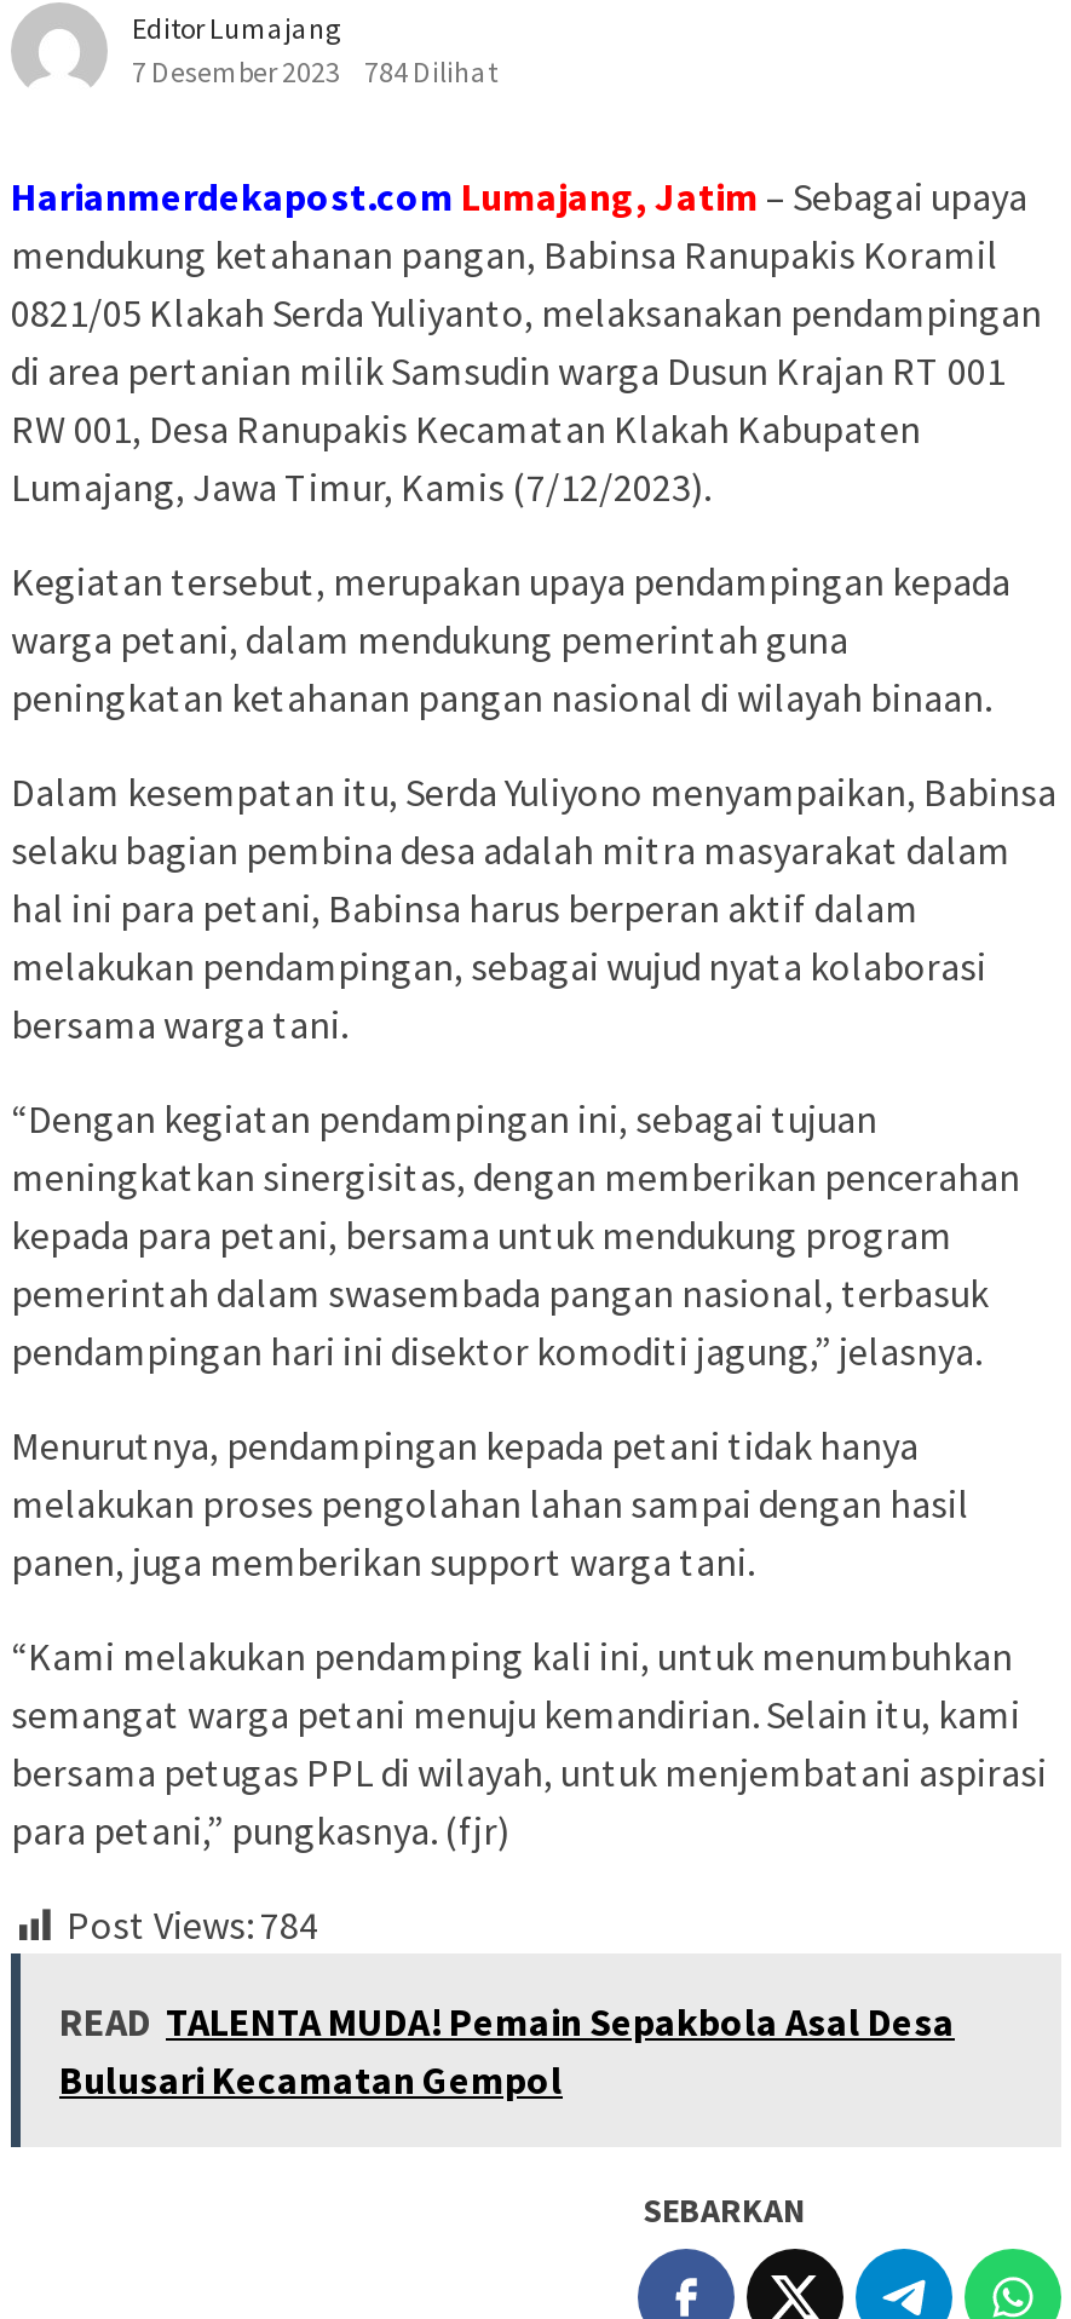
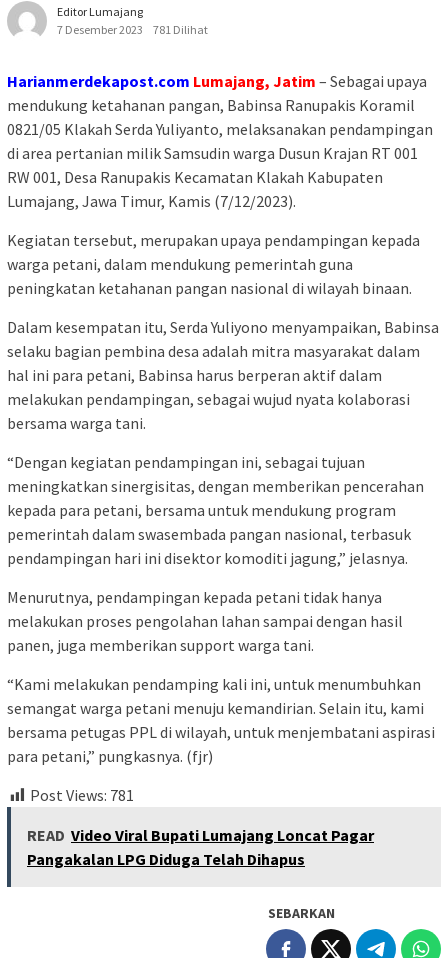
[132,54,497,91] 7 Desember 2023 784 Dilihat -> [57,22,208,37] 7 Desember 2023 781 Dilihat
[67,1901,318,1950] Post Views: 784 -> [30,785,134,805] Post Views: 781
[59,1998,955,2105] READ TALENTA MUDA! Pemain Sepakbola Asal Desa | Bulusari Kecamatan Gempol -> [27,825,374,869] READ Video Viral Bupati Lumajang Loncat Pagar | Pangakalan LPG Diduga Telah Dihapus

